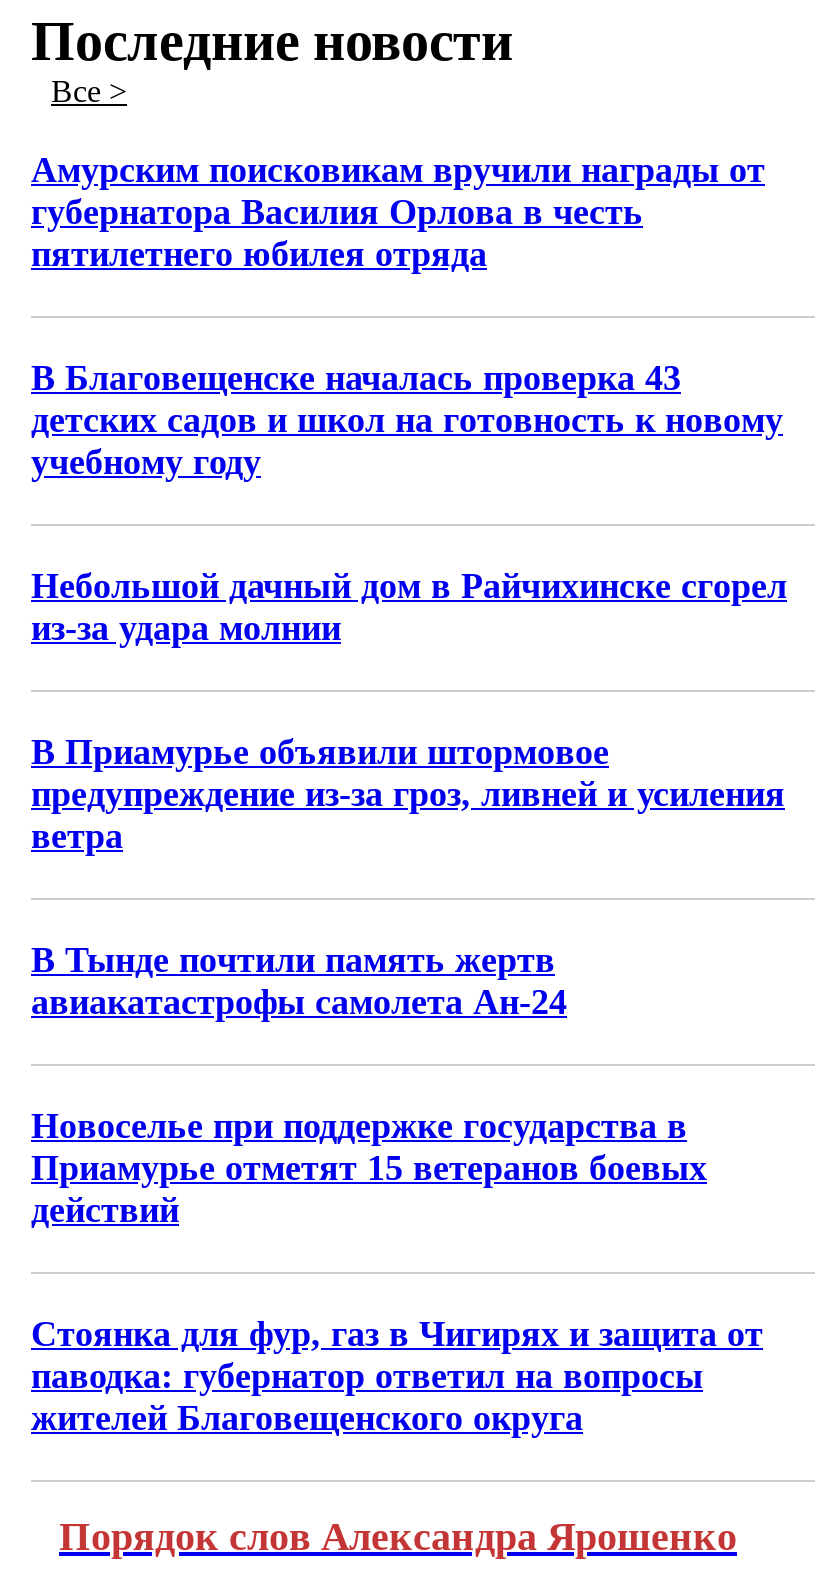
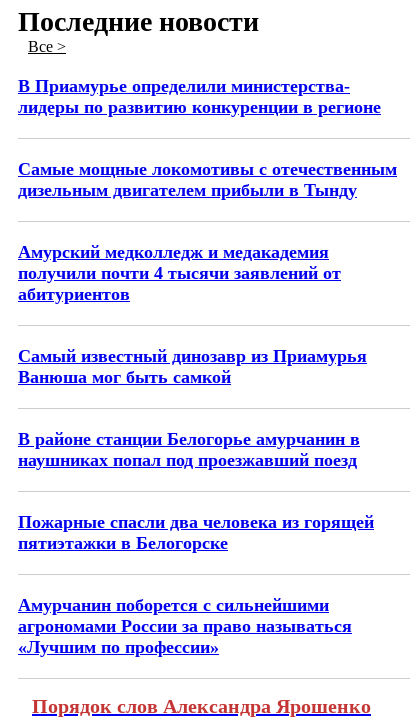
[31,151,765,275] Амурским поисковикам вручили награды от | губернатора Василия Орлова в честь | пятилетнего юбилея отряда -> [18,76,381,117] В Приамурье определили министерства- | лидеры по развитию конкуренции в регионе
[31,359,783,483] В Благовещенске началась проверка 43 | детских садов и школ на готовность к новому | учебному году -> [18,159,397,200] Самые мощные локомотивы с отечественным | дизельным двигателем прибыли в Тынду
[31,567,787,649] Небольшой дачный дом в Райчихинске сгорел | из-за удара молнии -> [18,242,341,304] Амурский медколледж и медакадемия | получили почти 4 тысячи заявлений от | абитуриентов
[31,733,785,857] В Приамурье объявили штормовое | предупреждение из-за гроз, ливней и усиления | ветра -> [18,346,367,387] Самый известный динозавр из Приамурья | Ванюша мог быть самкой
[31,941,567,1023] В Тынде почтили память жертв | авиакатастрофы самолета Ан-24 -> [18,429,360,470] В районе станции Белогорье амурчанин в | наушниках попал под проезжавший поезд
[31,1107,707,1231] Новоселье при поддержке государства в | Приамурье отметят 15 ветеранов боевых | действий -> [18,512,374,553] Пожарные спасли два человека из горящей | пятиэтажки в Белогорске
[31,1315,763,1439] Стоянка для фур, газ в Чигирях и защита от | паводка: губернатор ответил на вопросы | жителей Благовещенского округа -> [18,595,352,657] Амурчанин поборется с сильнейшими | агрономами России за право называться | «Лучшим по профессии»

